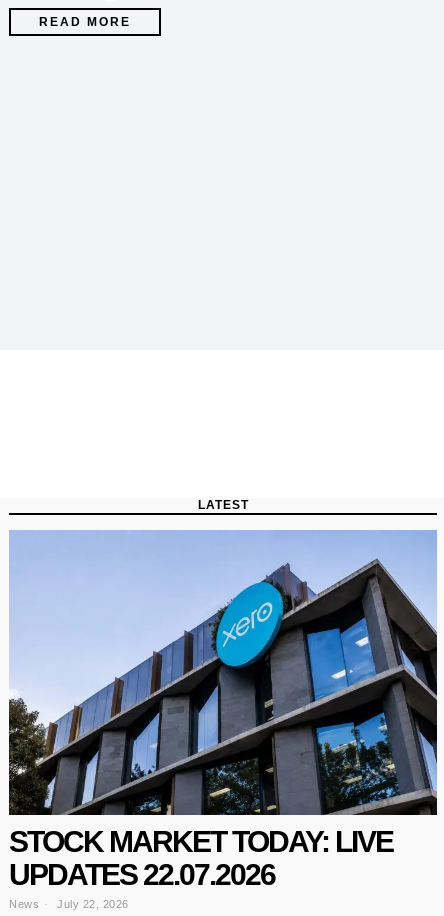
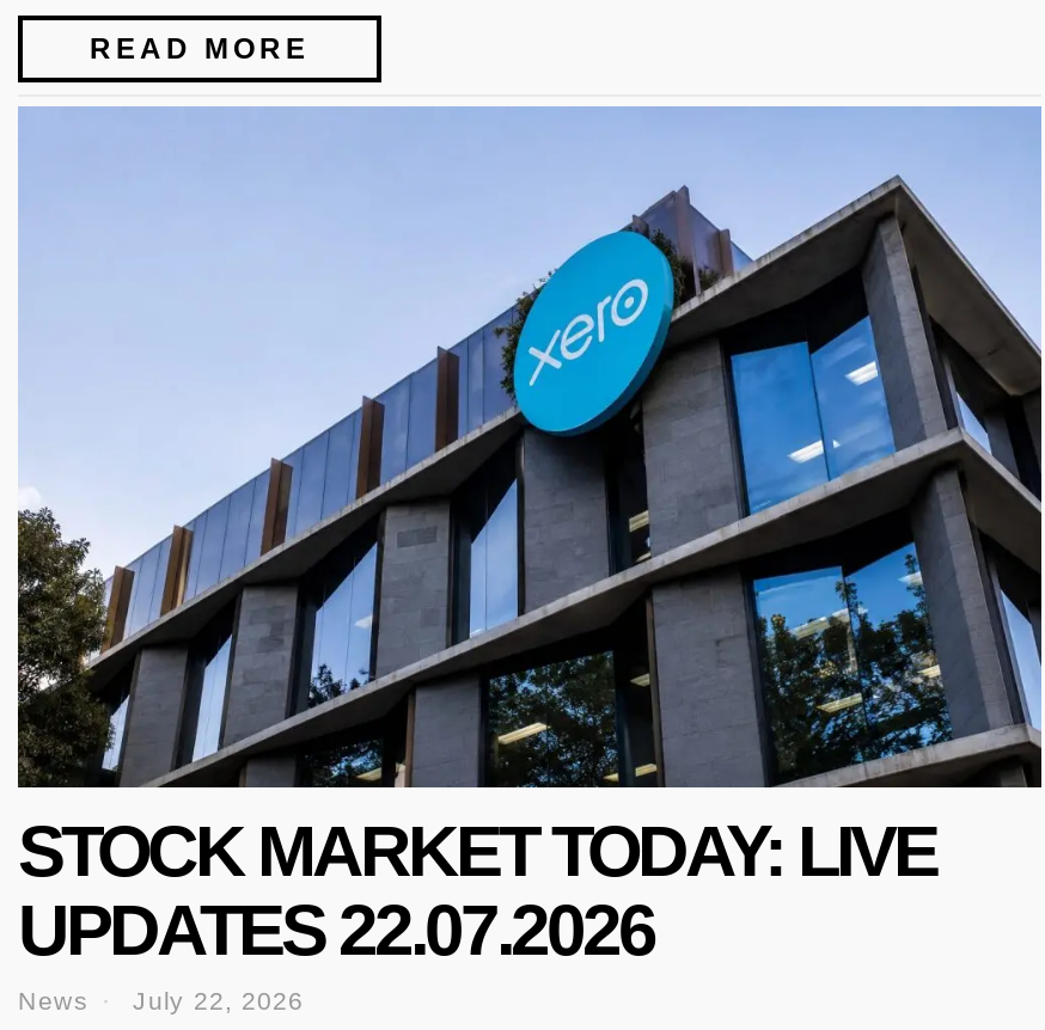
[197,498,248,512] LATEST -> none

